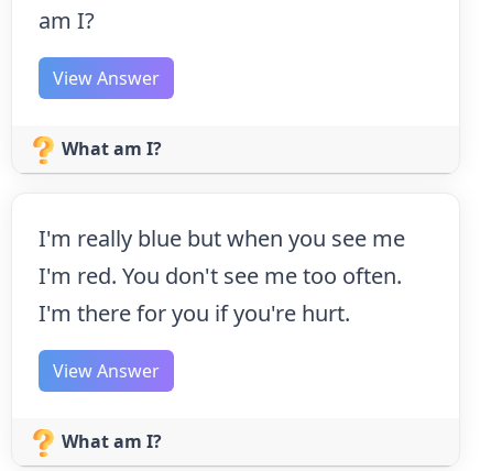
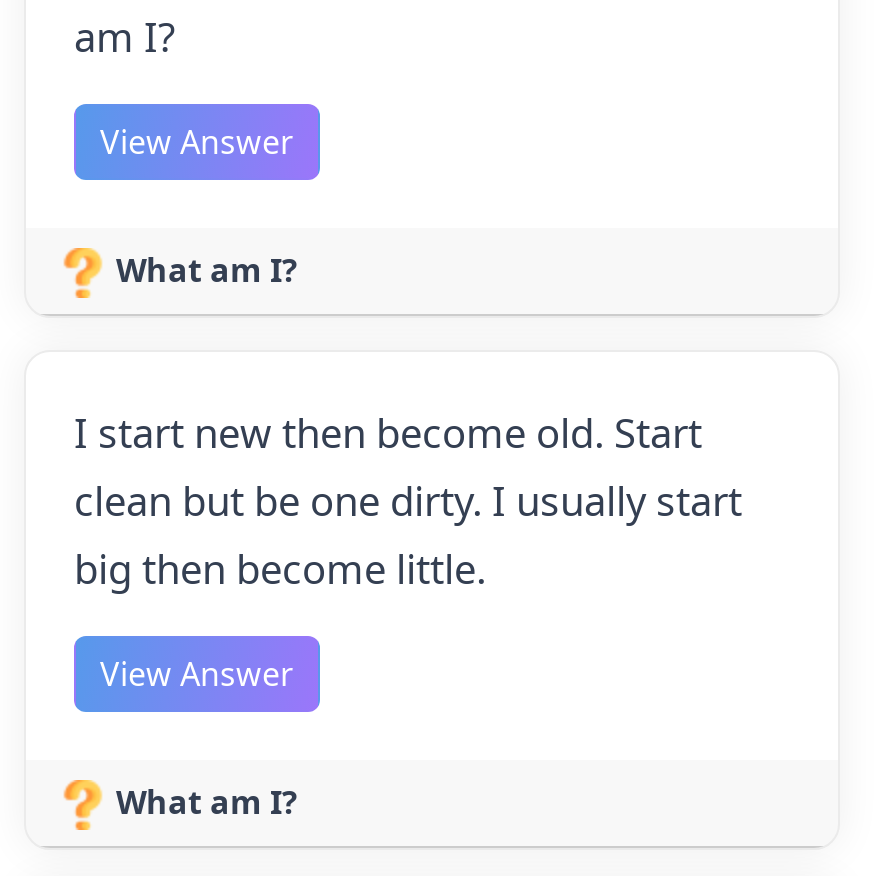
[39,223,405,328] I'm really blue but when you see me | I'm red. You don't see me too often. | I'm there for you if you're hurt. -> [74,406,742,596] I start new then become old. Start | clean but be one dirty. I usually start | big then become little.

